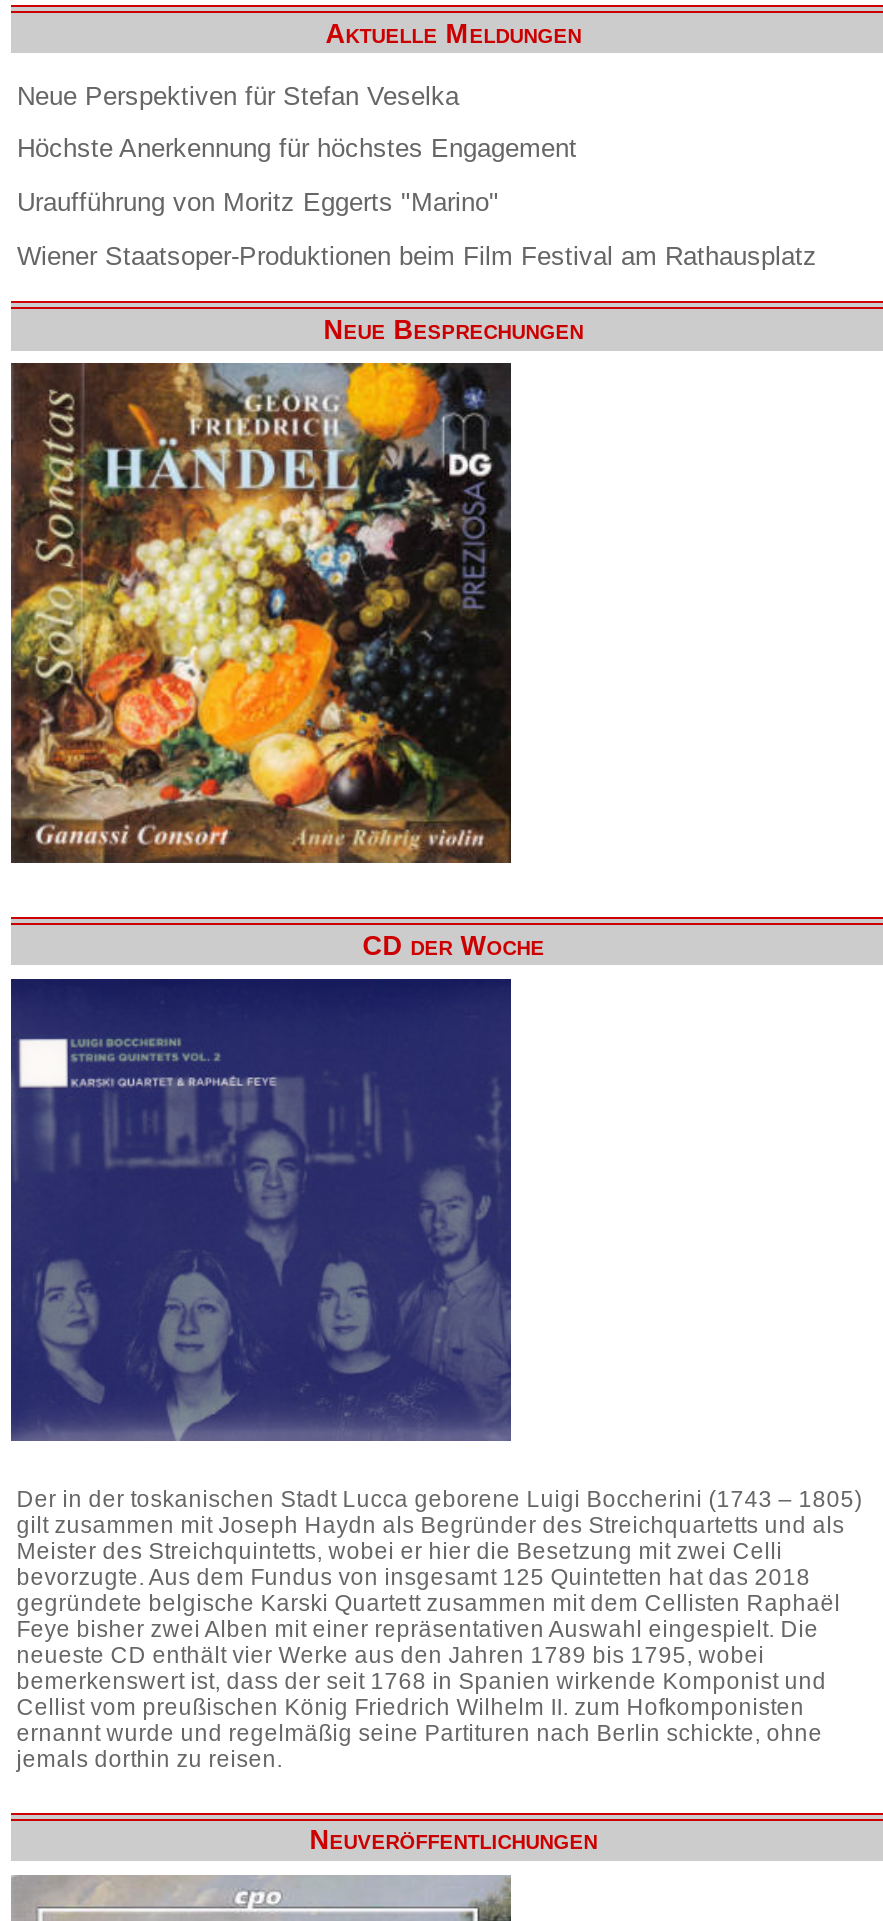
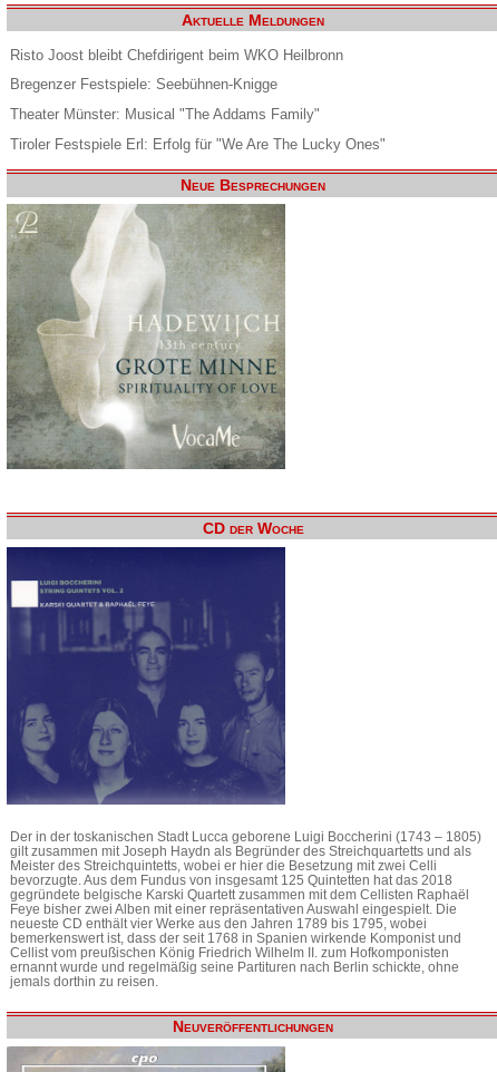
[17,80,459,110] Neue Perspektiven für Stefan Veselka -> [10,46,343,63] Risto Joost bleibt Chefdirigent beim WKO Heilbronn
[17,133,577,163] Höchste Anerkennung für höchstes Engagement -> [10,76,277,93] Bregenzer Festspiele: Seebühnen-Knigge
[17,187,499,217] Uraufführung von Moritz Eggerts "Marino" -> [10,106,320,122] Theater Münster: Musical "The Addams Family"
[17,240,817,270] Wiener Staatsoper-Produktionen beim Film Festival am Rathausplatz -> [10,135,386,152] Tiroler Festspiele Erl: Erfolg für "We Are The Lucky Ones"
[9,361,513,865] [image] -> [7,203,286,483] [image]

